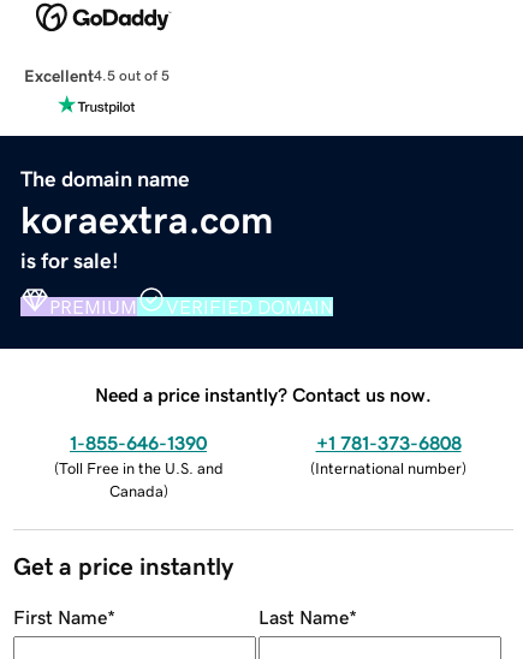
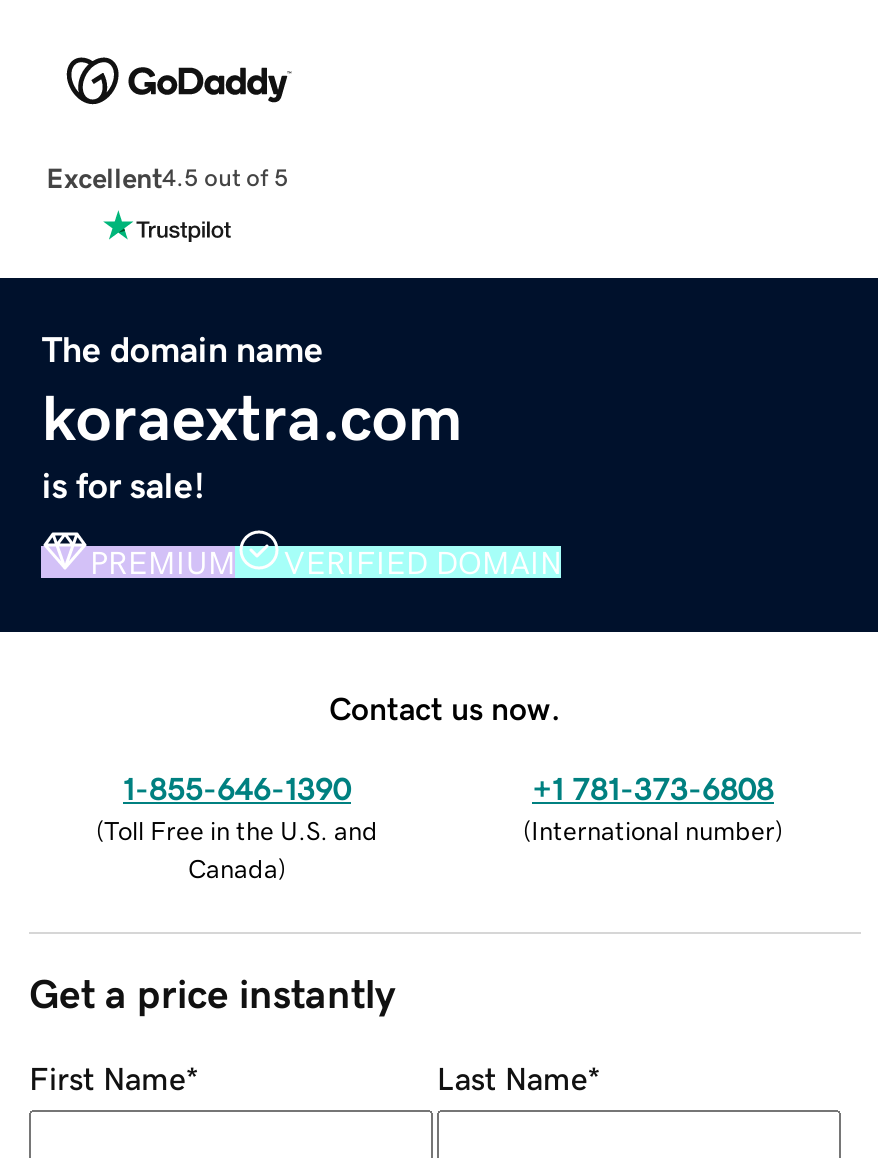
[95,384,432,404] Need a price instantly? Contact us now. -> [329,691,561,723] Contact us now.

